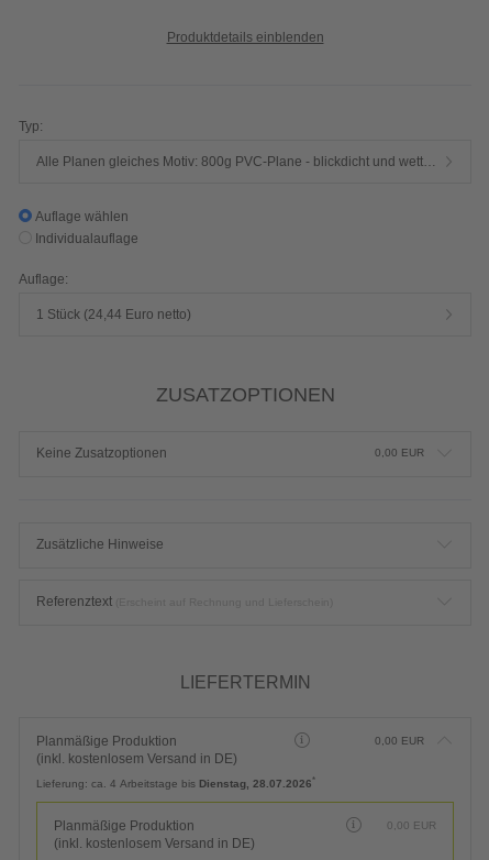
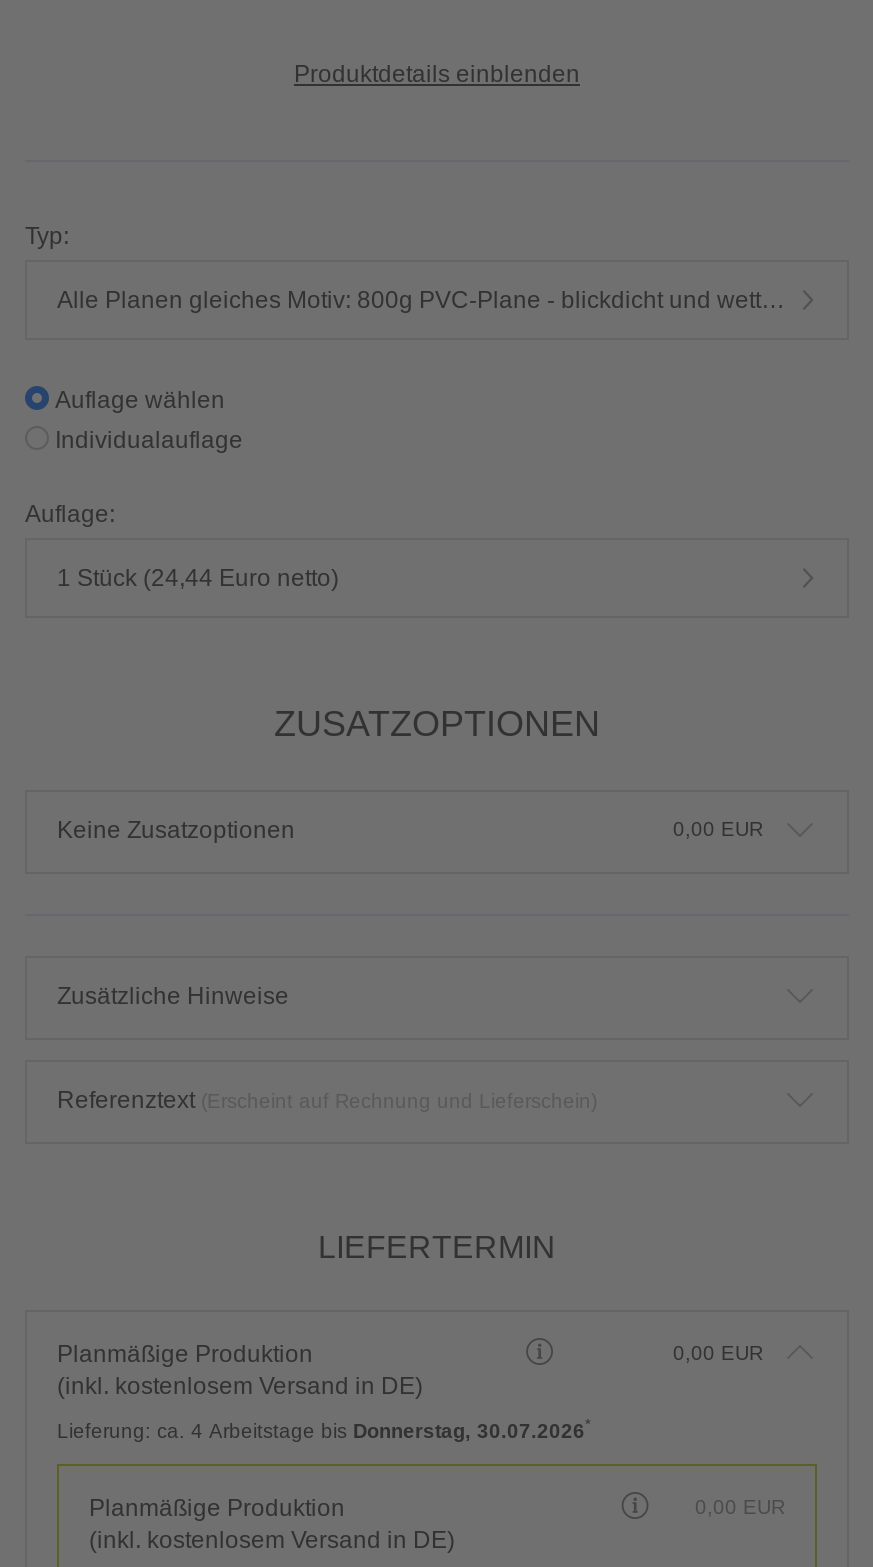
[36,775,315,789] Lieferung: ca. 4 Arbeitstage bis Dienstag, 28.07.2026* -> [57,1416,591,1442] Lieferung: ca. 4 Arbeitstage bis Donnerstag, 30.07.2026*

